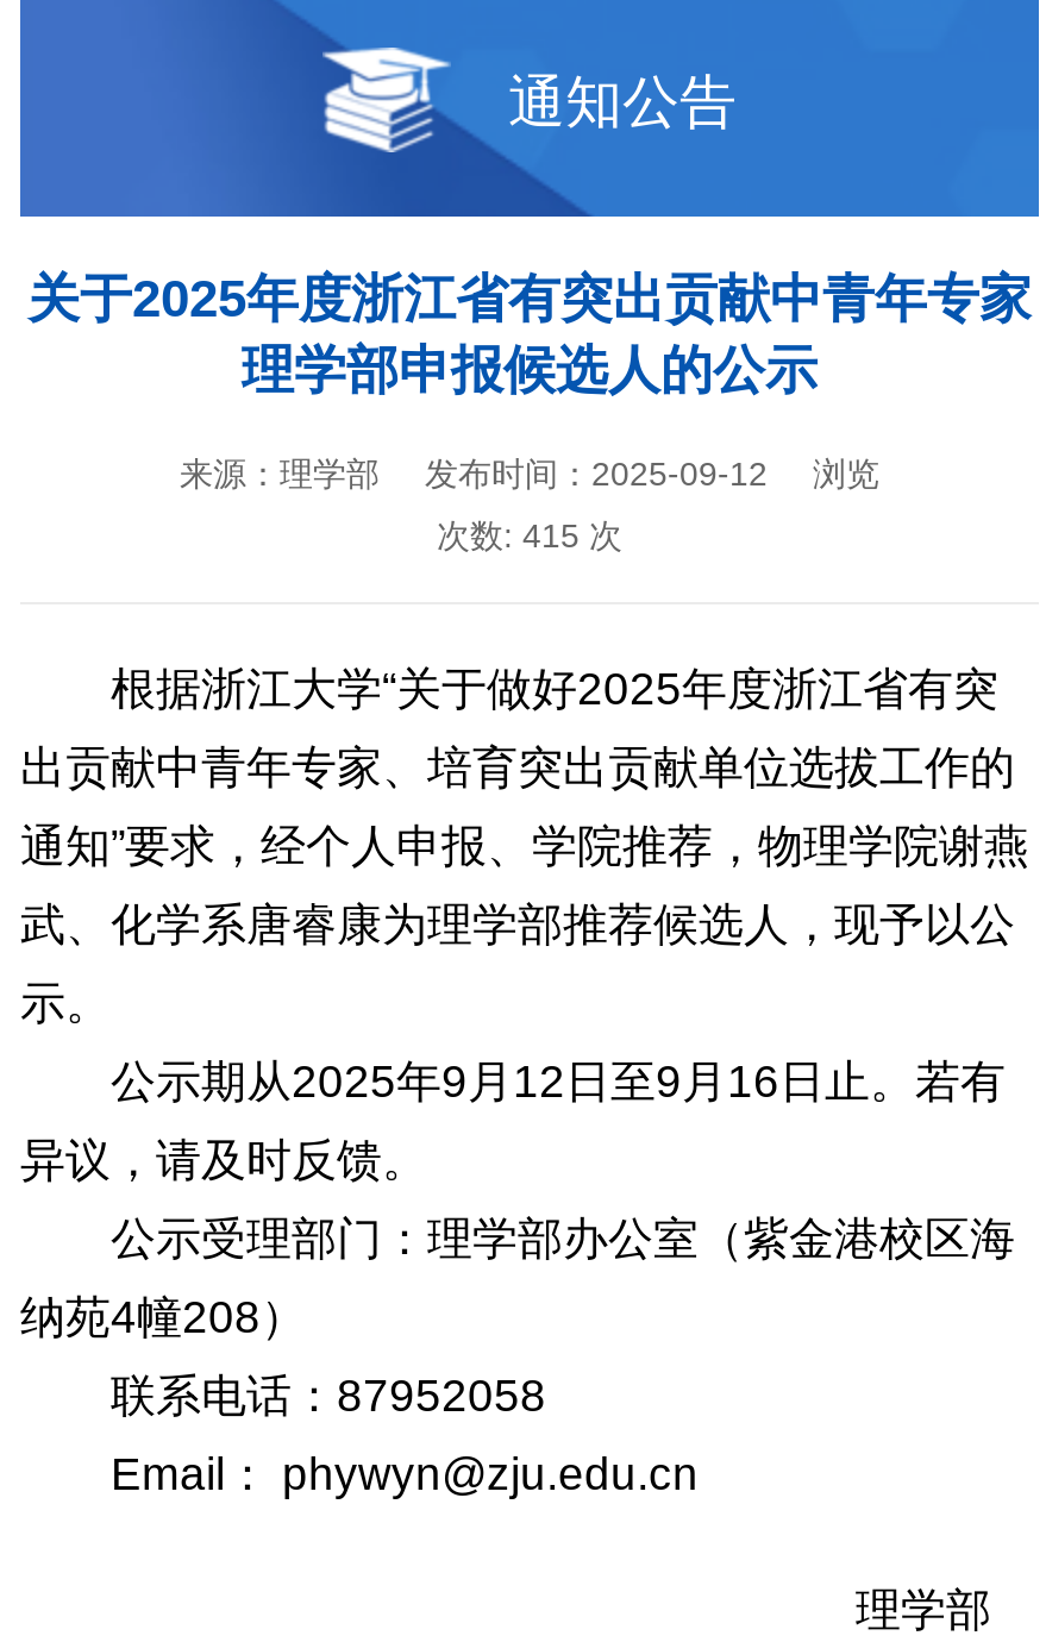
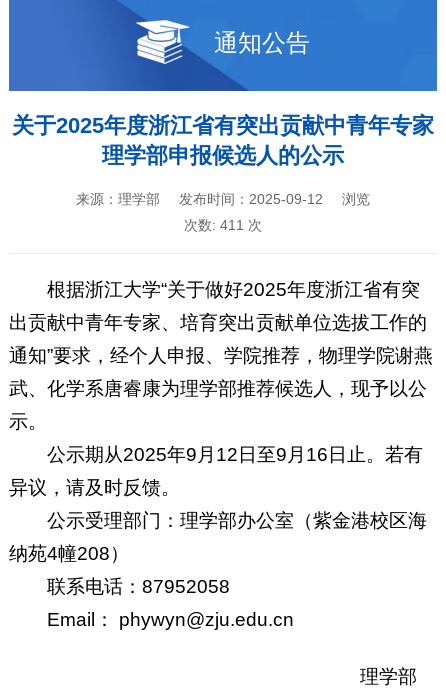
[437,516,622,554] 次数: 415次 -> [184,217,262,233] 次数: 411次

